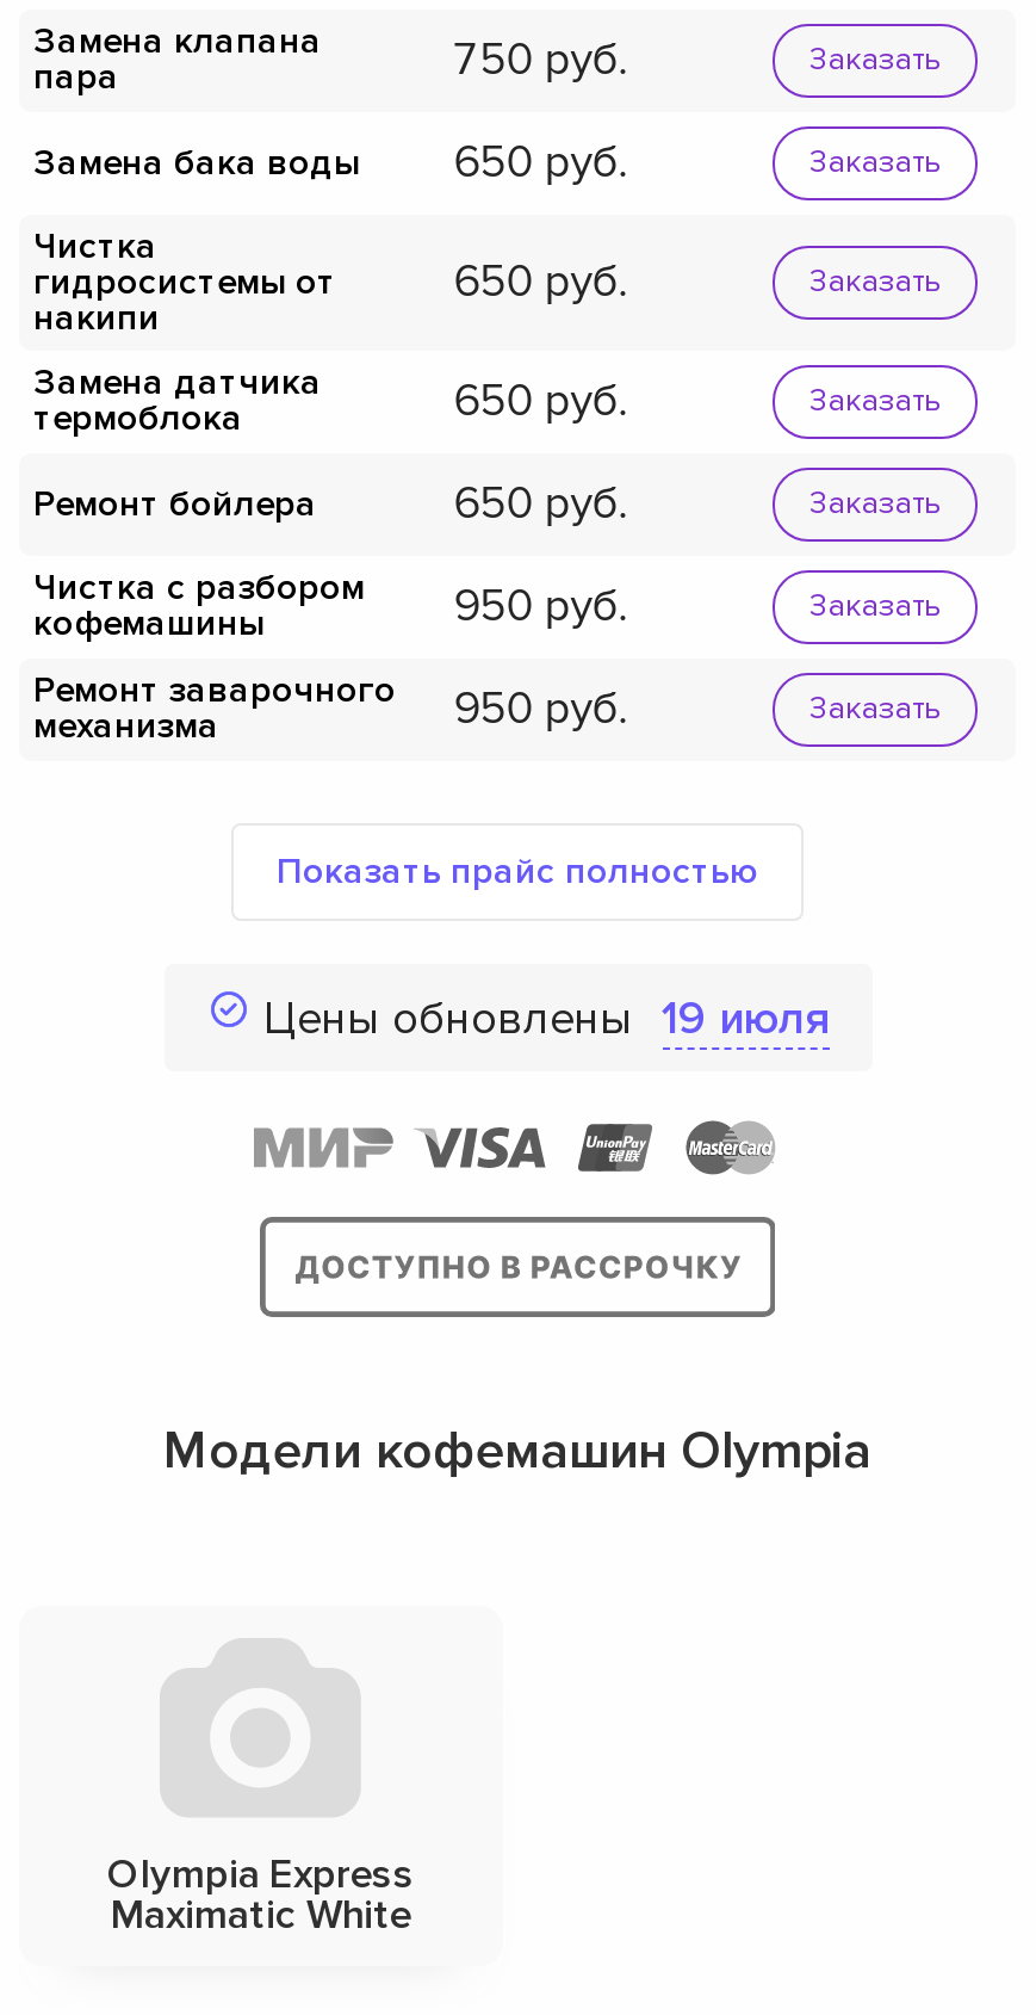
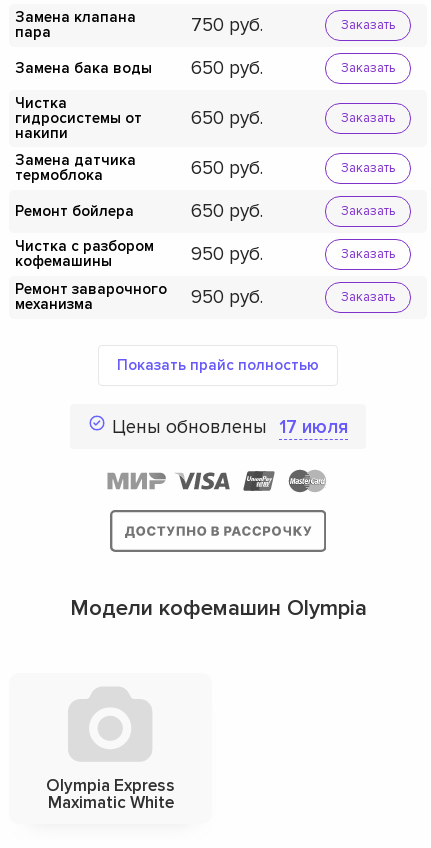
[263,992,829,1047] Цены обновлены 19 июля -> [112,416,348,439] Цены обновлены 17 июля

